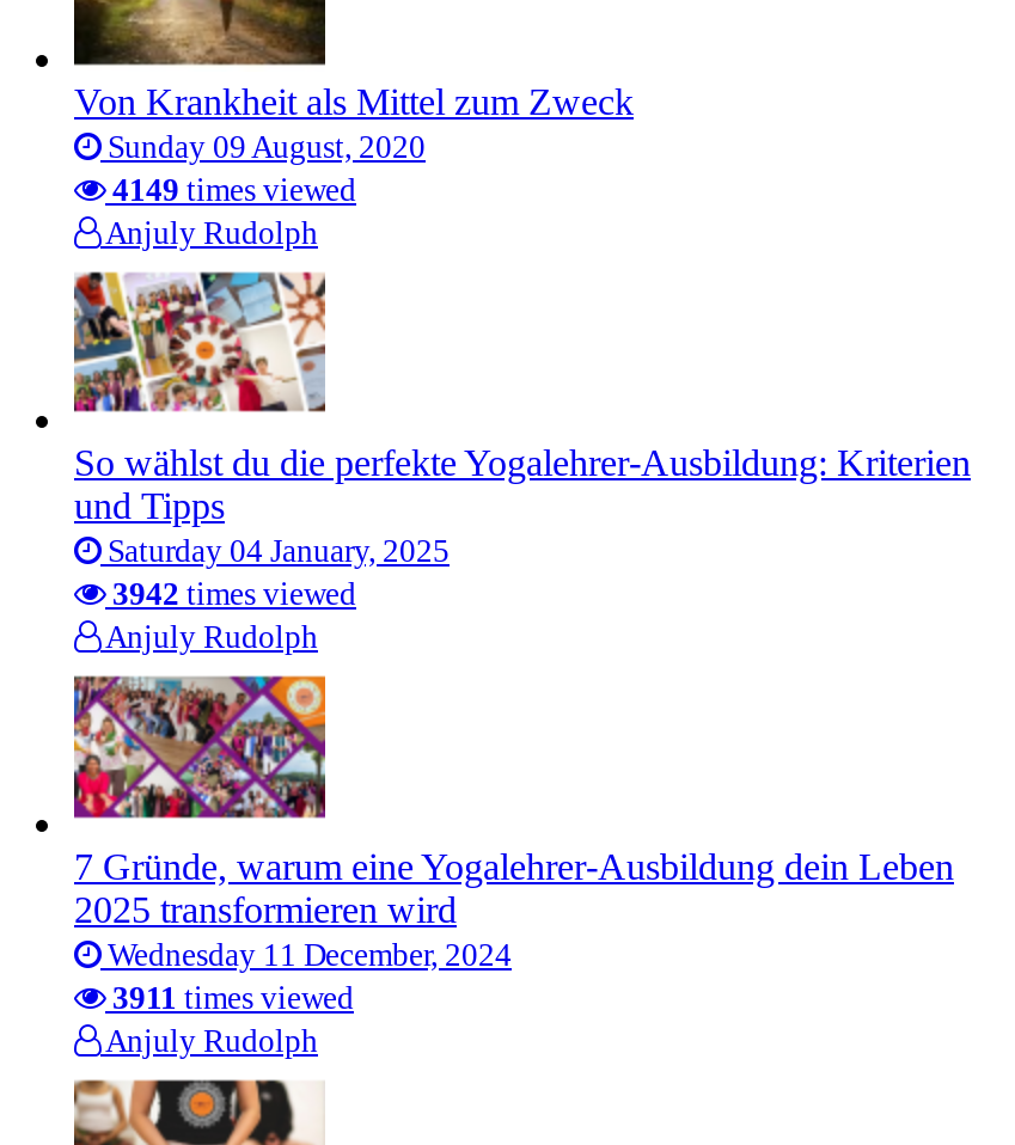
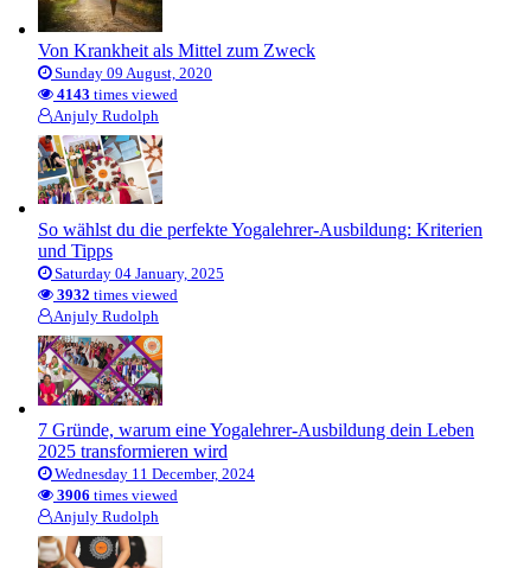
[112,173,356,209] 4149 times viewed -> [57,86,178,104] 4143 times viewed
[112,577,356,613] 3942 times viewed -> [57,286,178,304] 3932 times viewed
[112,981,354,1017] 3911 times viewed -> [57,487,178,504] 3906 times viewed

